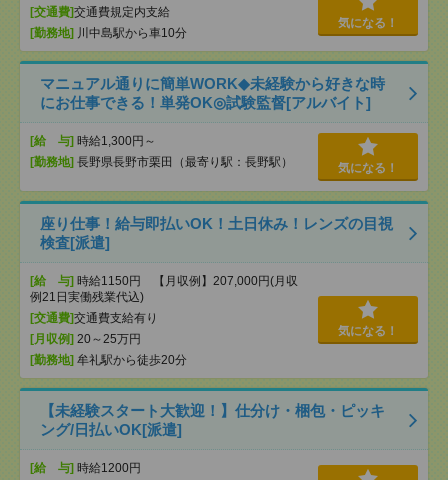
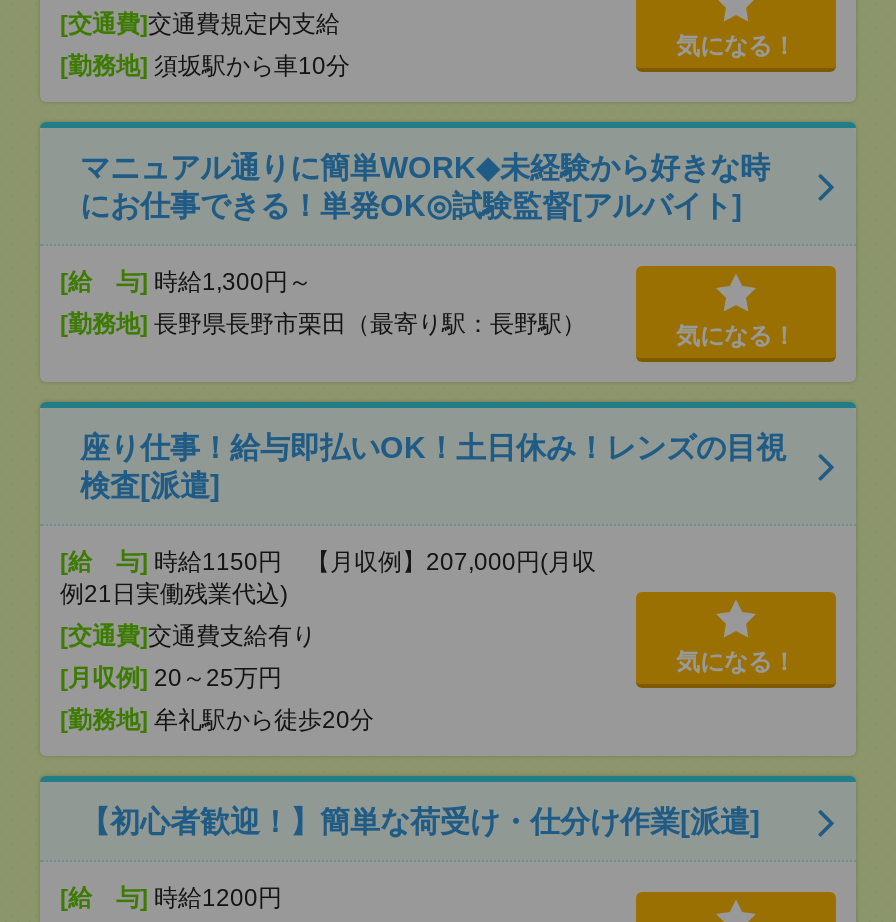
[30,26,187,40] [勤務地]川中島駅から車10分 -> [60,52,350,80] [勤務地]須坂駅から車10分
[40,402,385,438] 【未経験スタート大歓迎！】仕分け・梱包・ピッキ | ング/日払いOK[派遣] -> [80,804,760,838] 【初心者歓迎！】簡単な荷受け・仕分け作業[派遣]

